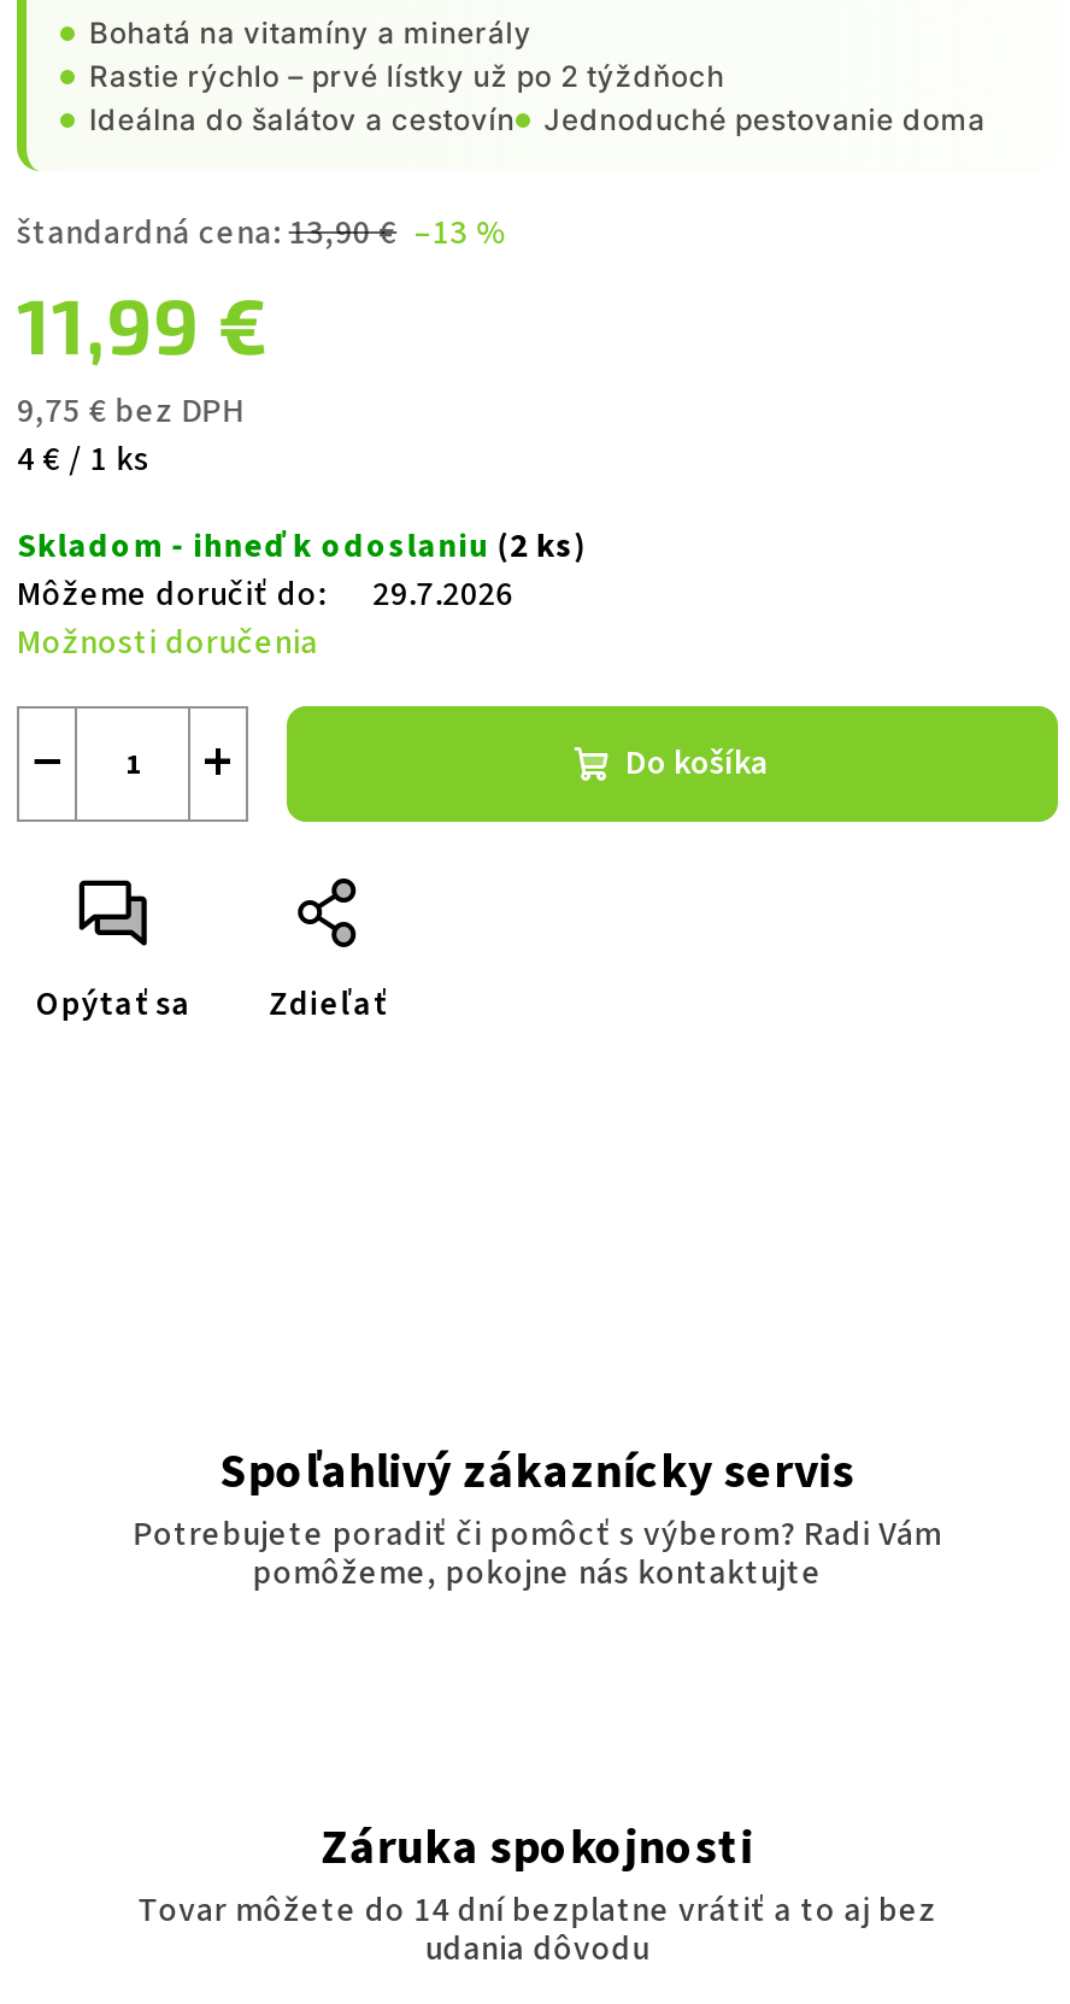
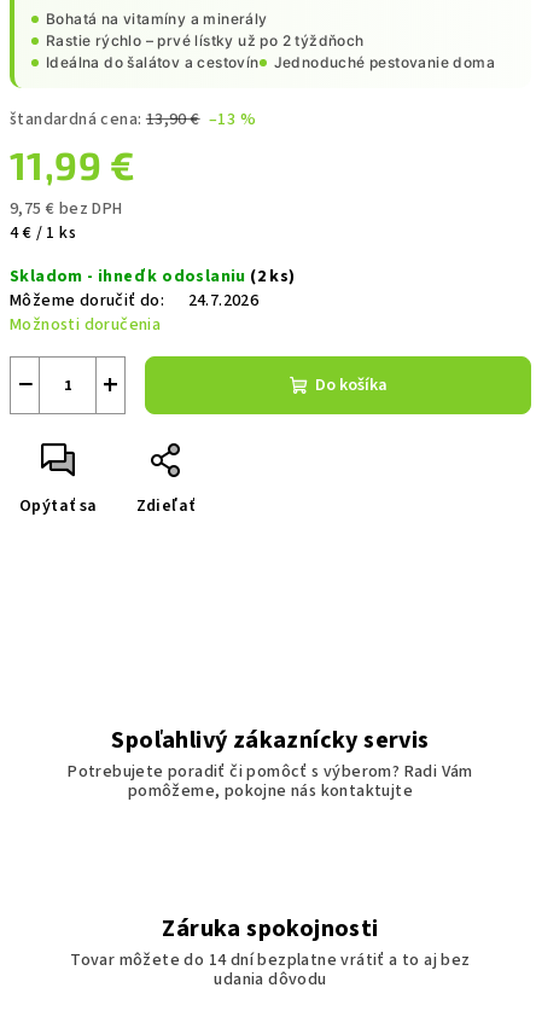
[17,571,514,619] Môžeme doručiť do: 29.7.2026 -> [10,289,259,313] Môžeme doručiť do: 24.7.2026

